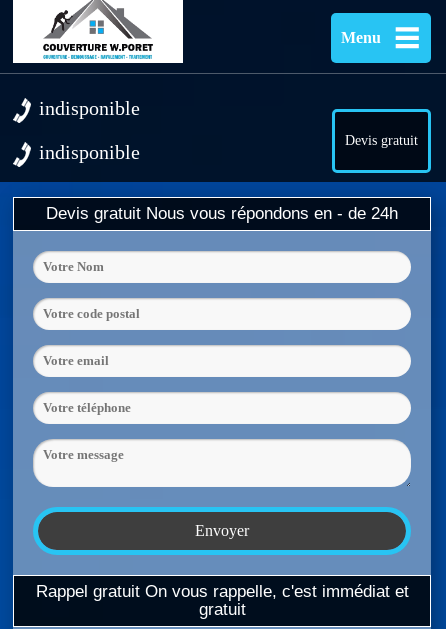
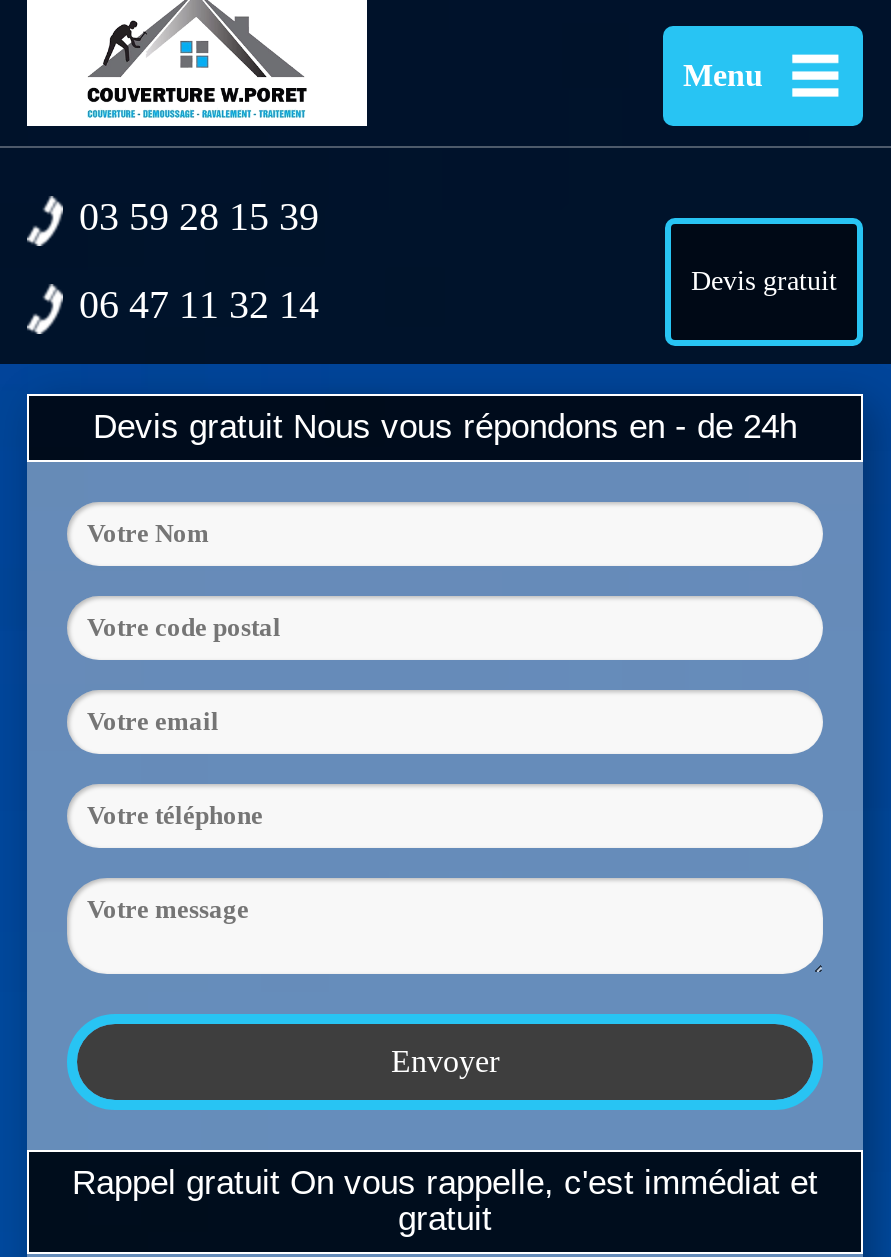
[39,97,140,119] indisponible -> [79,194,319,238] 03 59 28 15 39
[39,141,140,163] indisponible -> [79,282,319,326] 06 47 11 32 14

